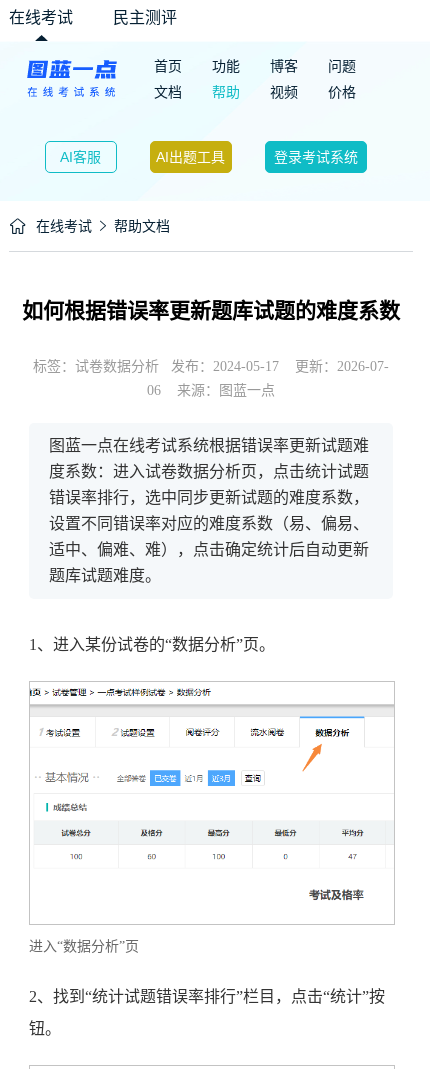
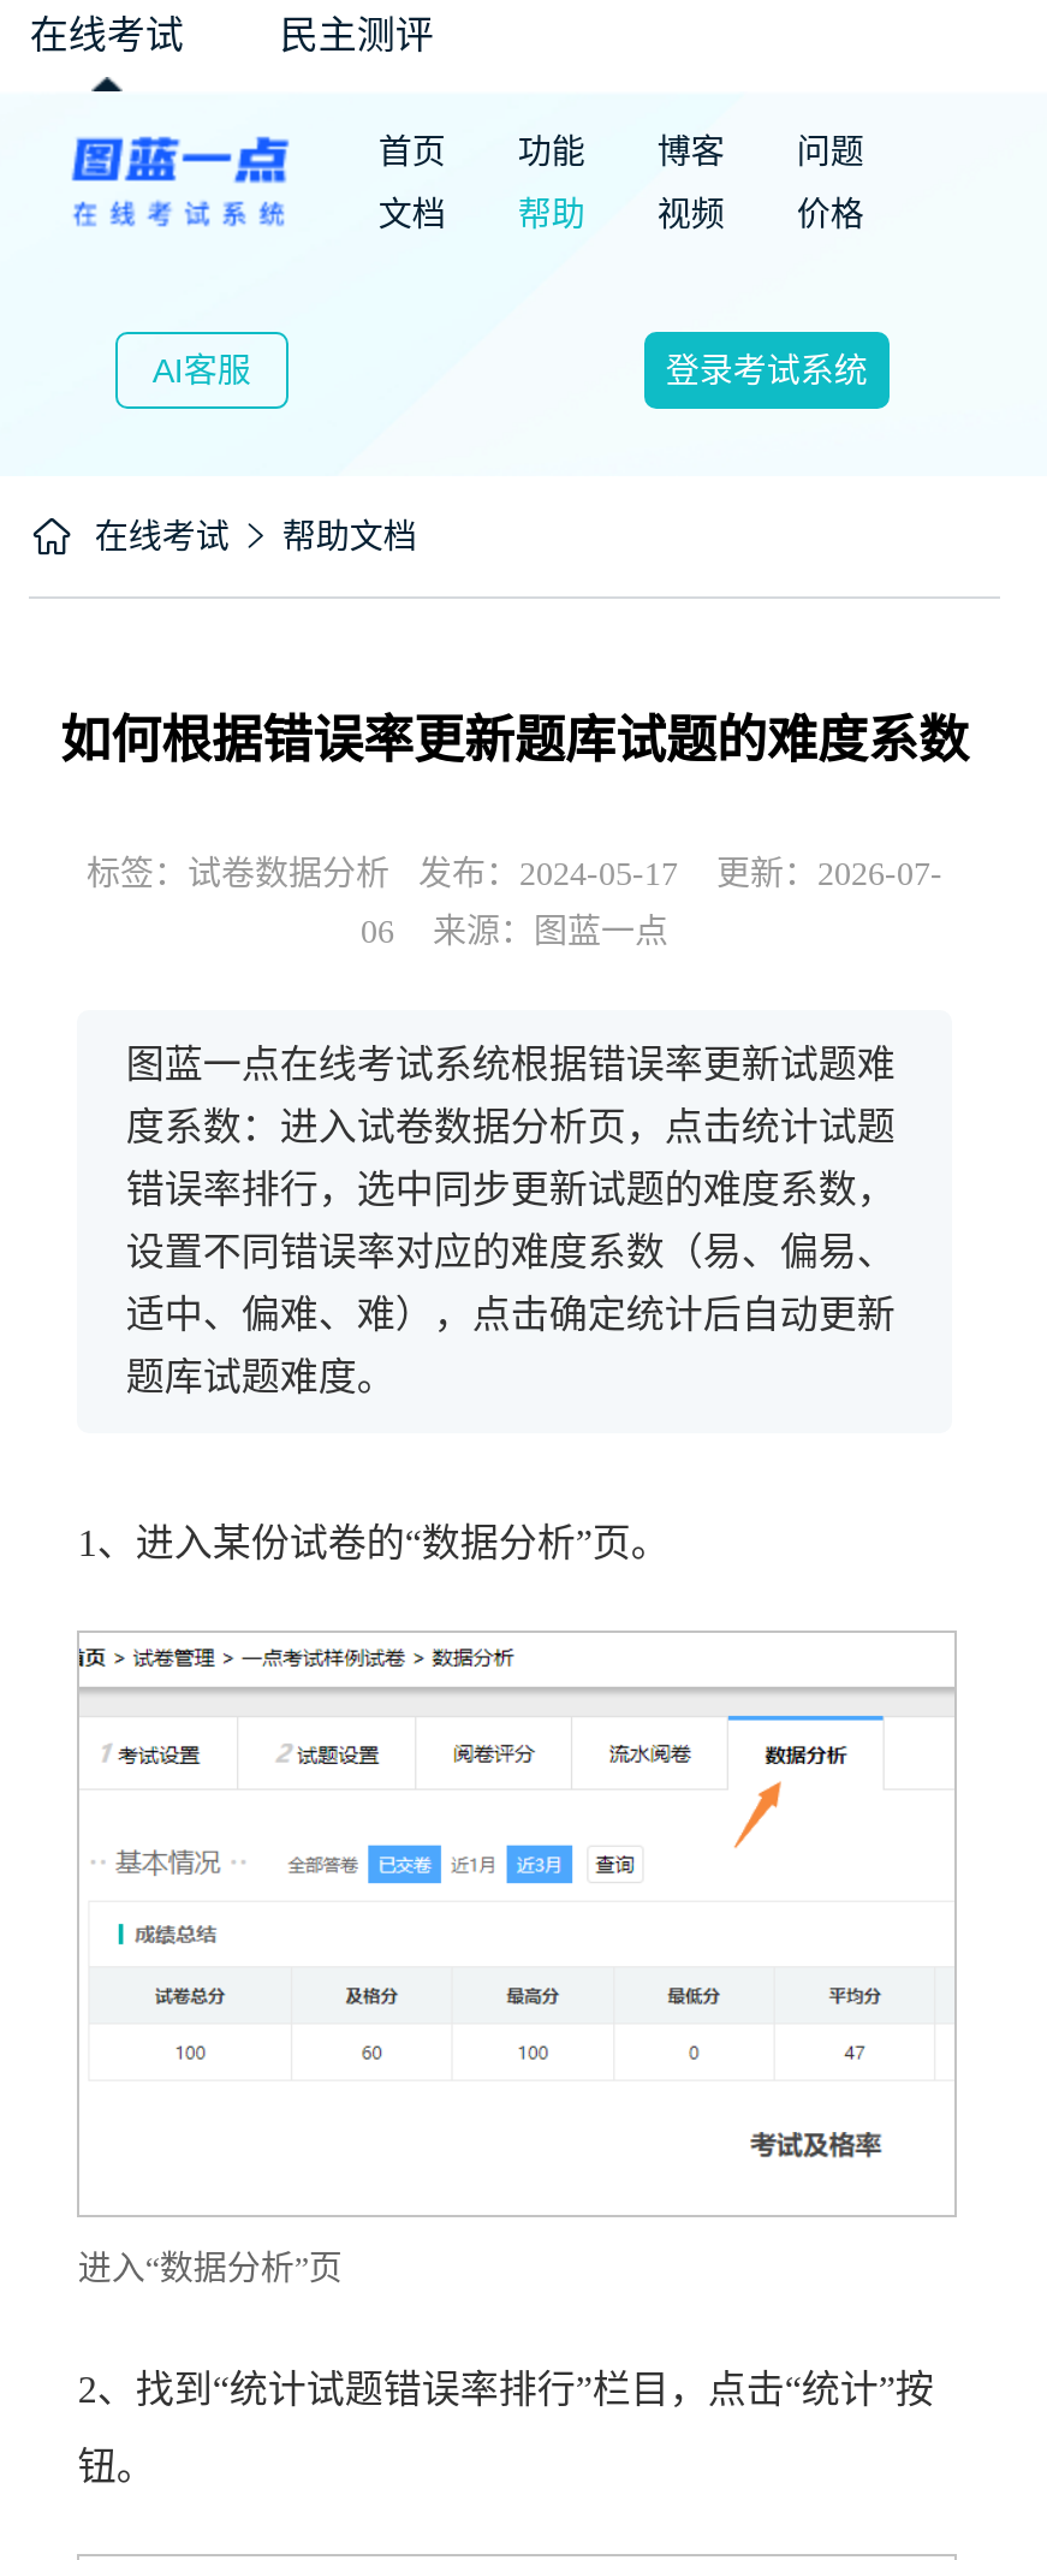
[156,149,225,165] AI出题工具 -> none

